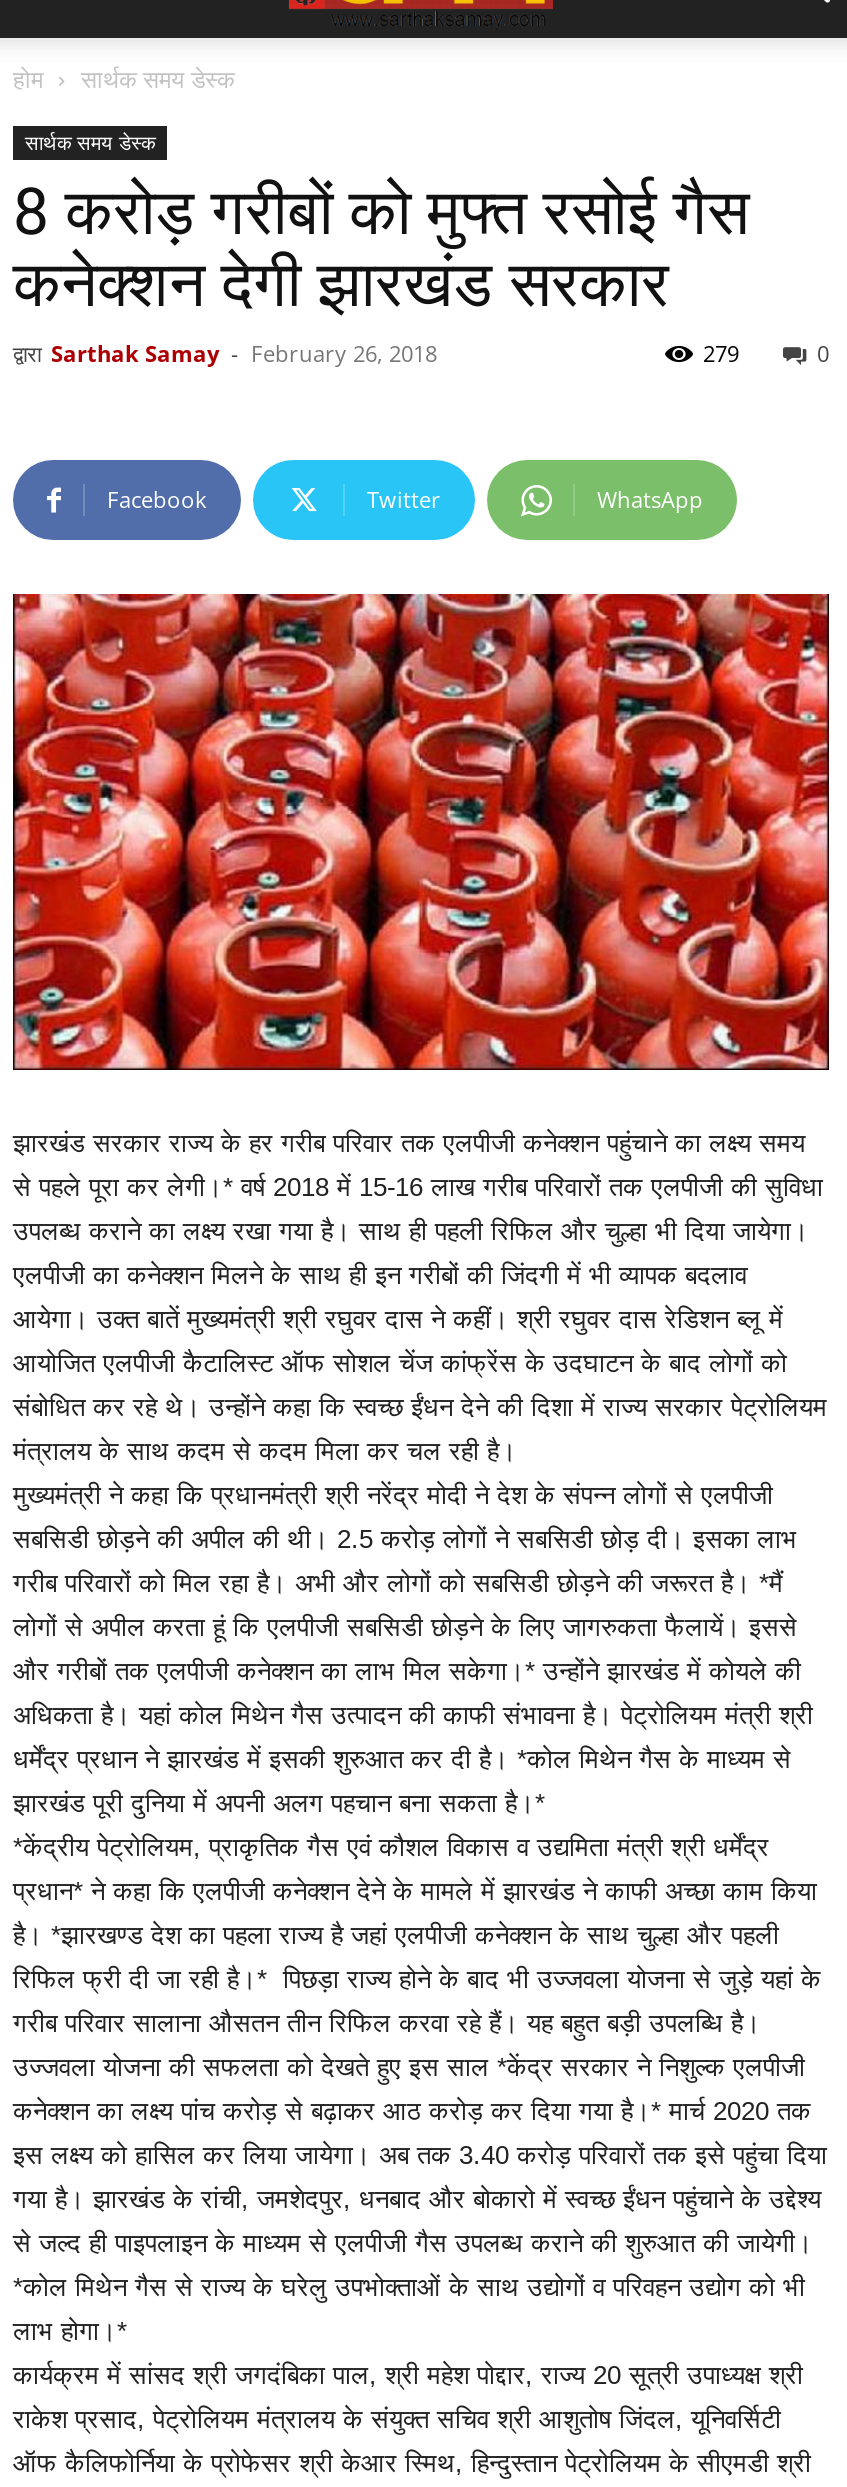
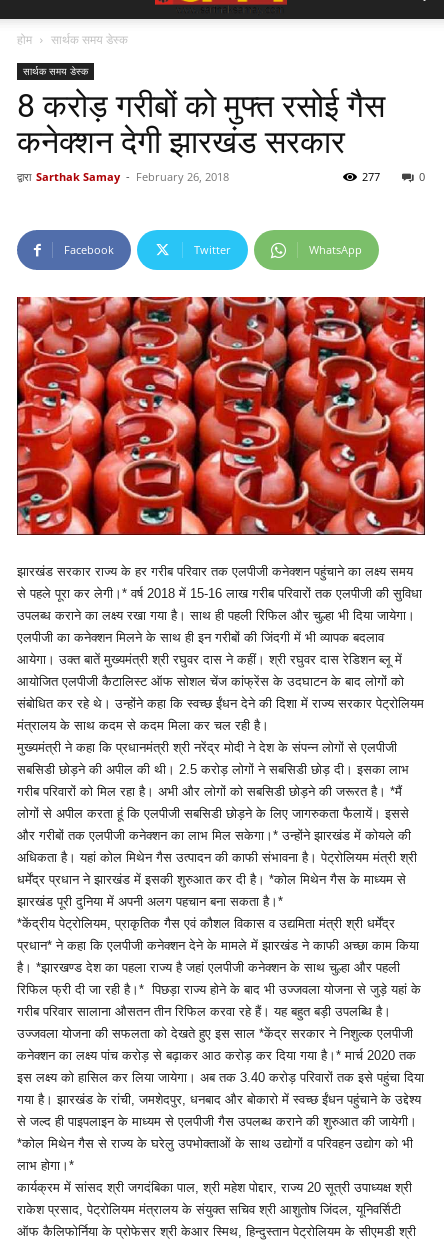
[703,338,739,368] 279 -> [362,169,380,184] 277

